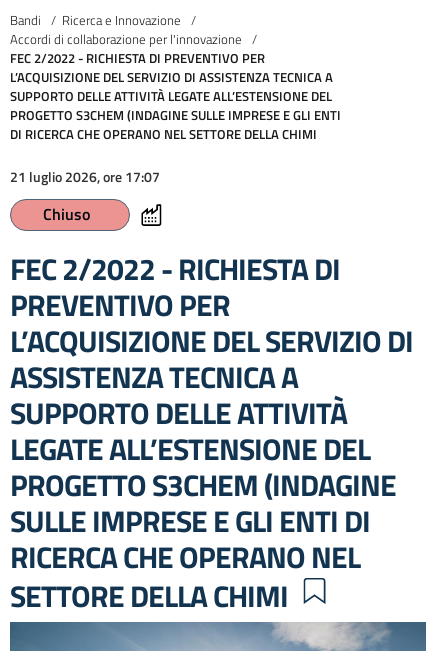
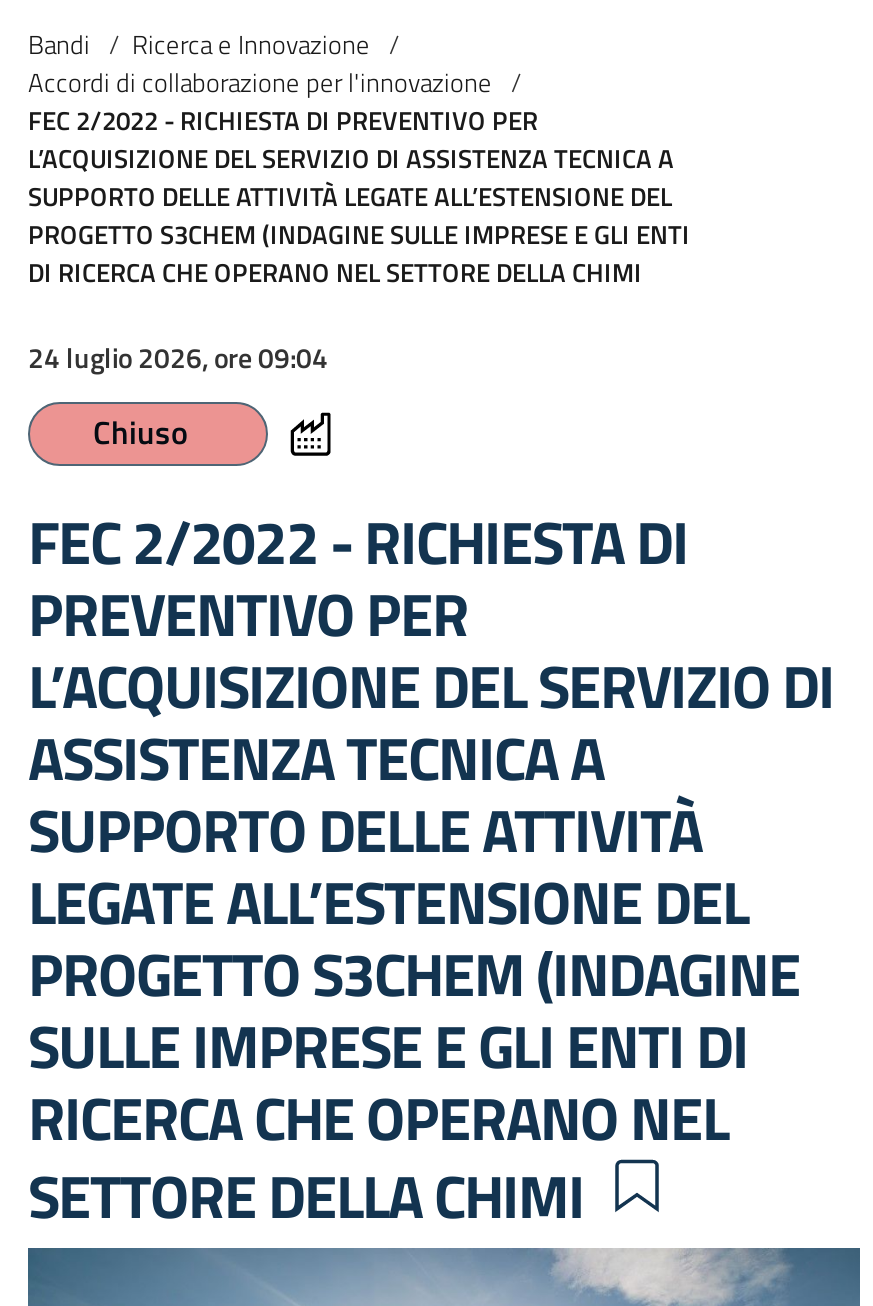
[10,166,160,187] 21 luglio 2026, ore 17:07 -> [28,336,328,378] 24 luglio 2026, ore 09:04

